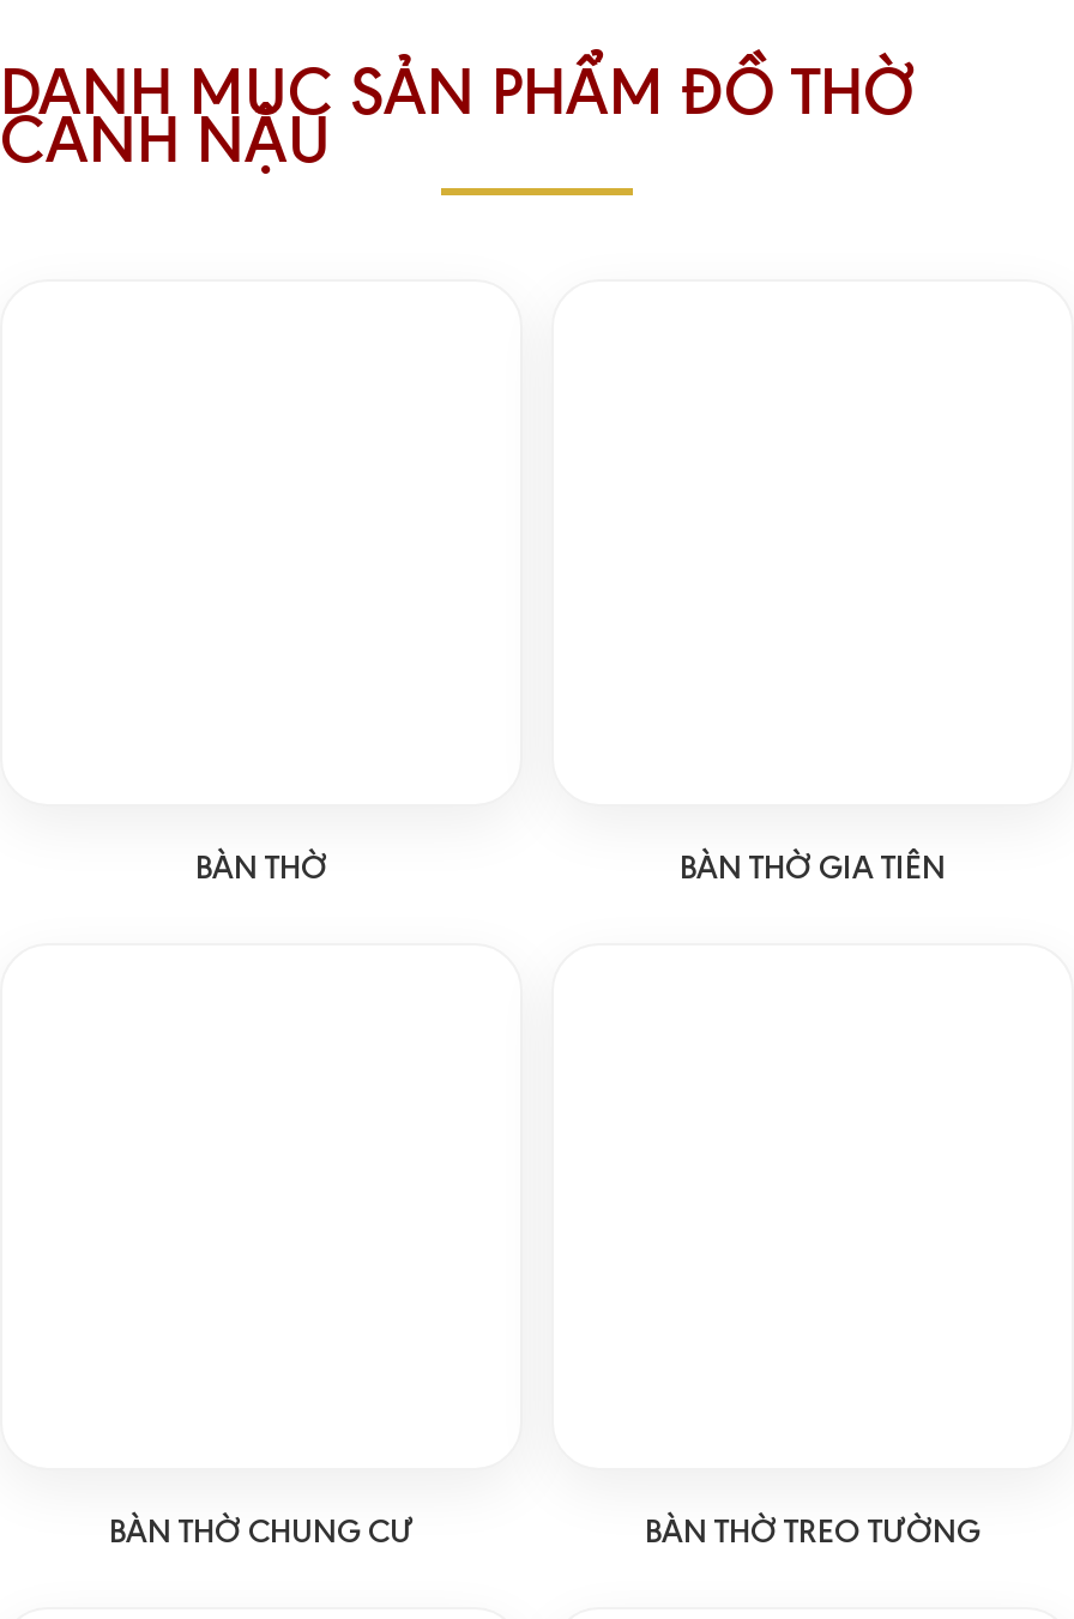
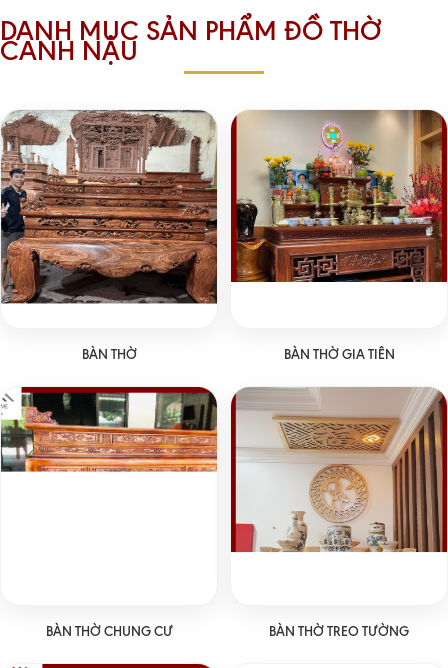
none -> [3,109,218,305] [image]
none -> [230,109,445,283] [image]
none -> [3,386,218,473] [image]
none -> [230,386,445,553] [image]

